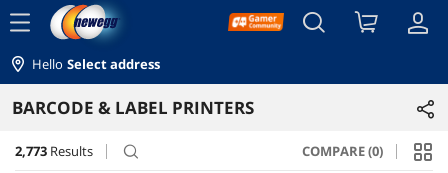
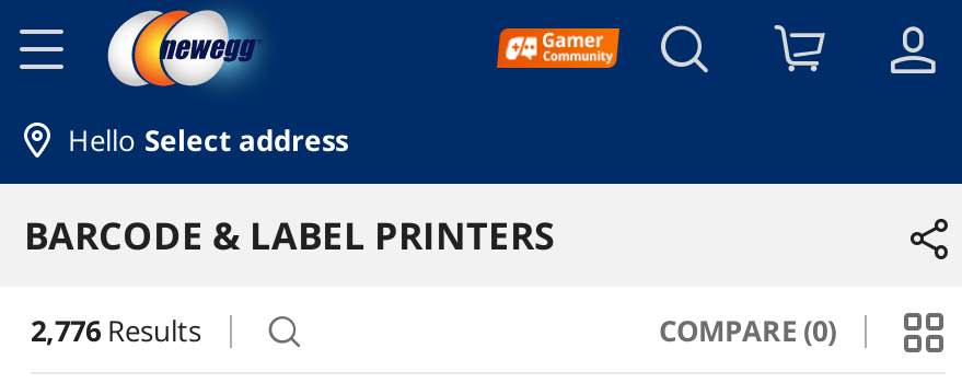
[15,141,93,159] 2,773 Results -> [31,310,201,349] 2,776 Results

